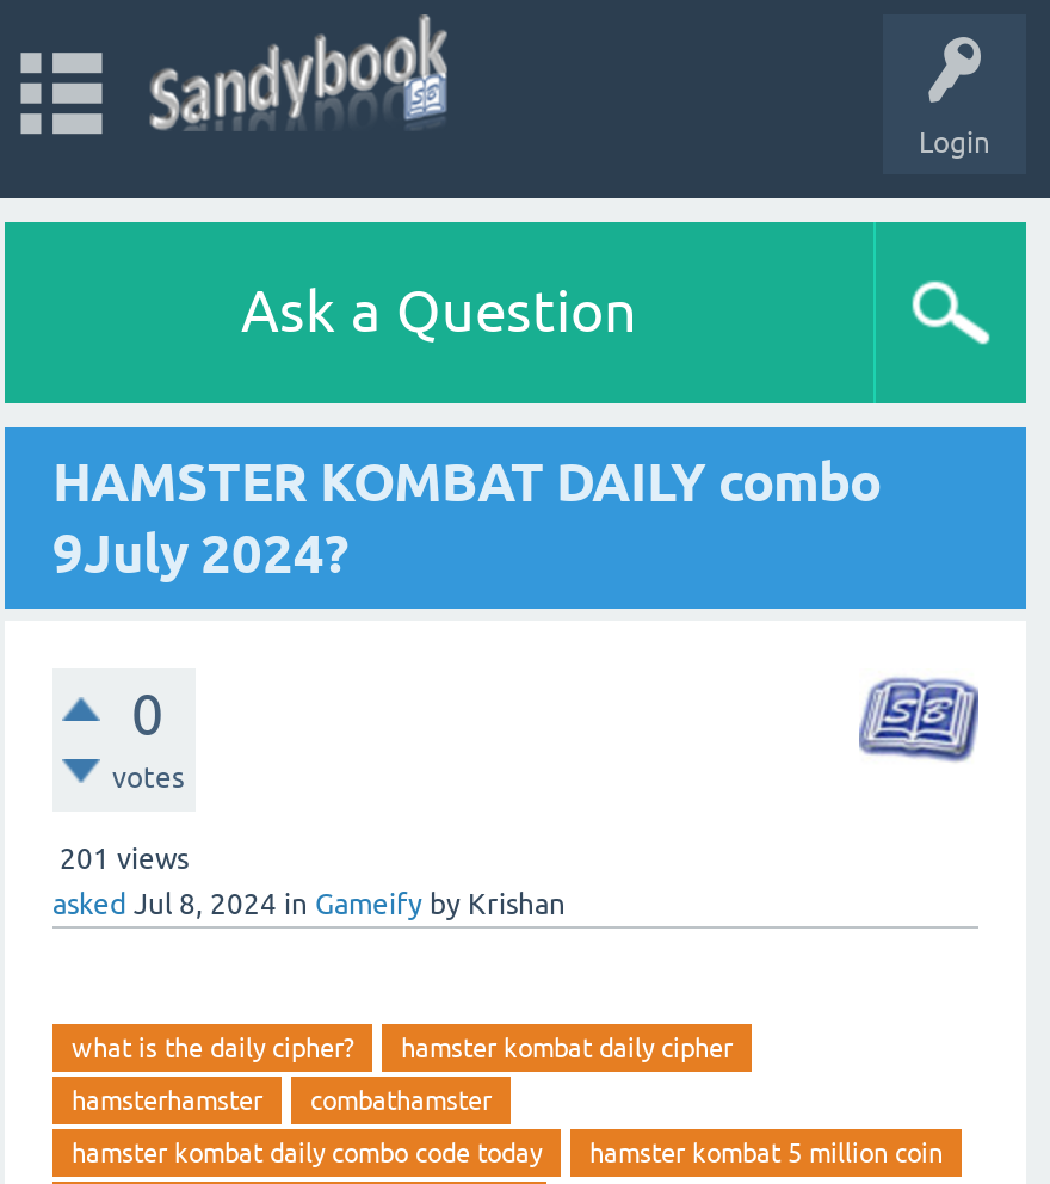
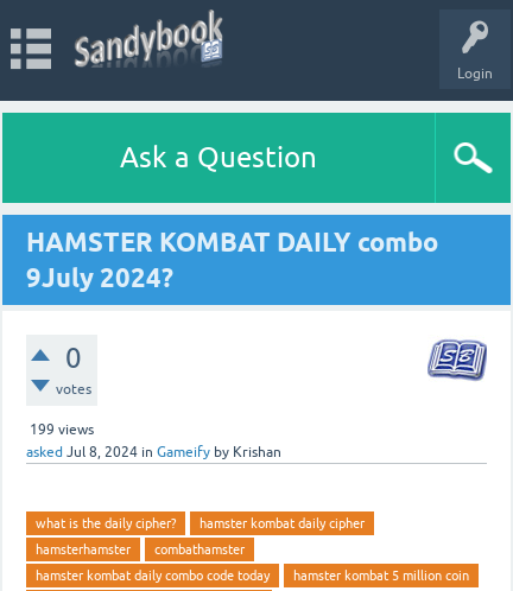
[60,843,189,876] 201 views -> [30,421,94,438] 199 views

